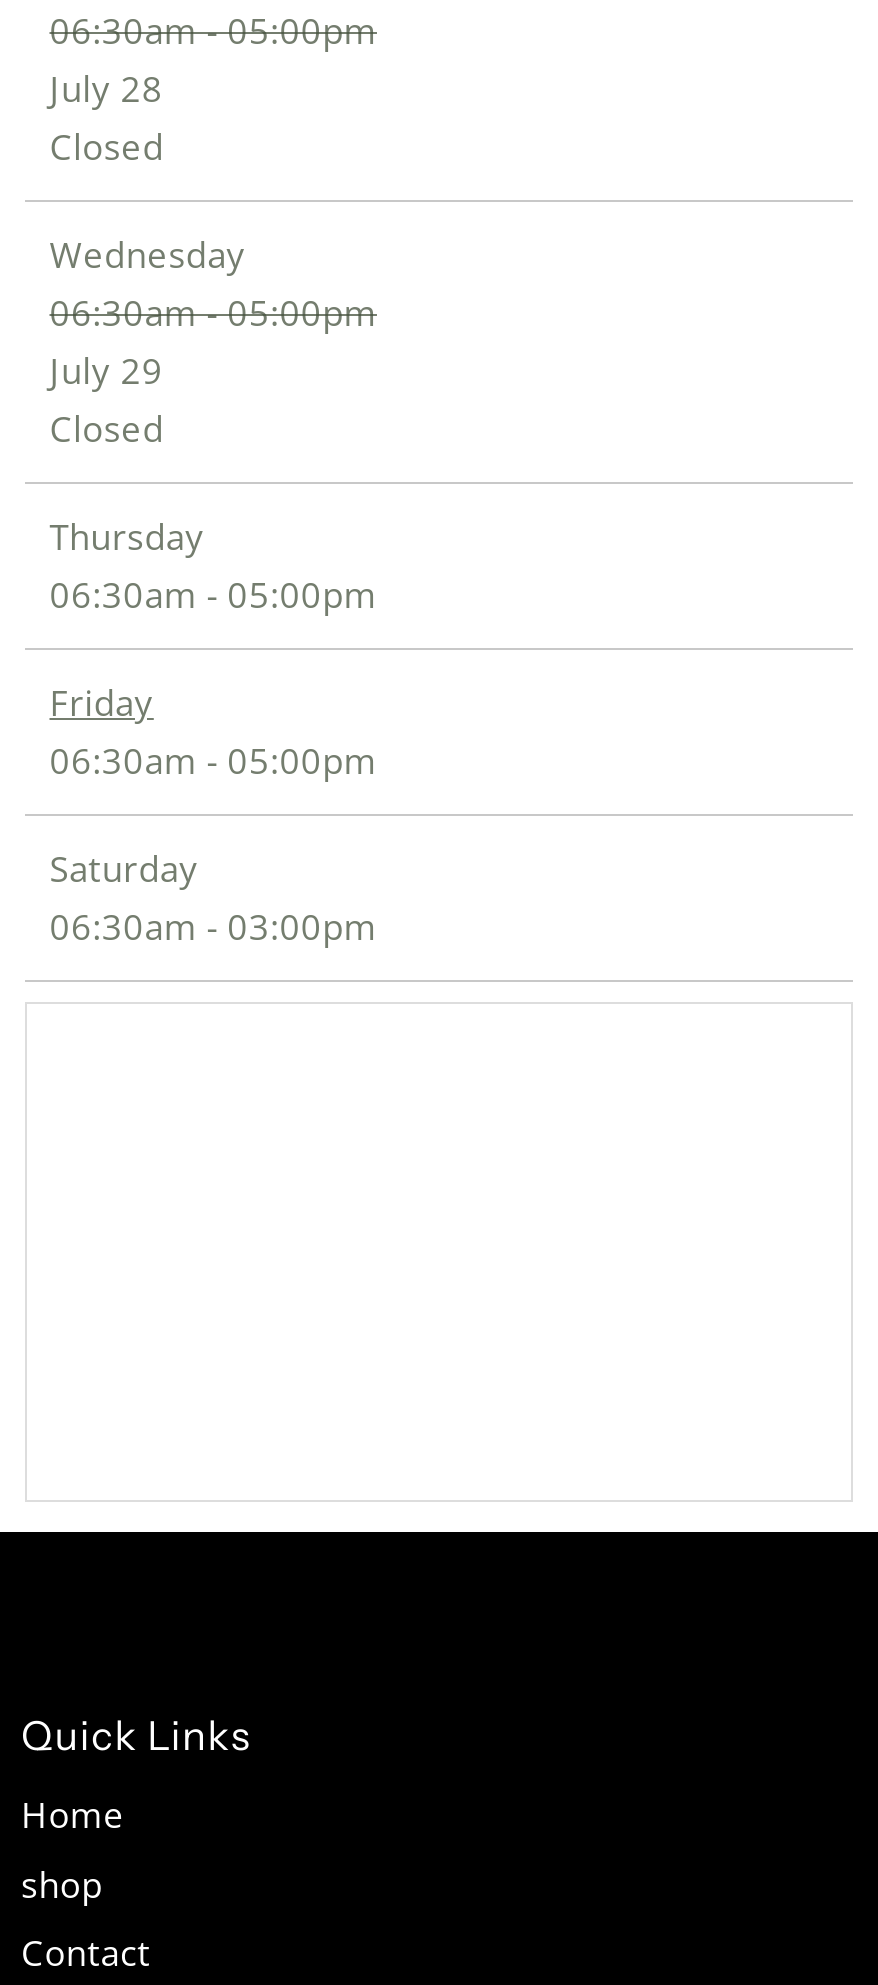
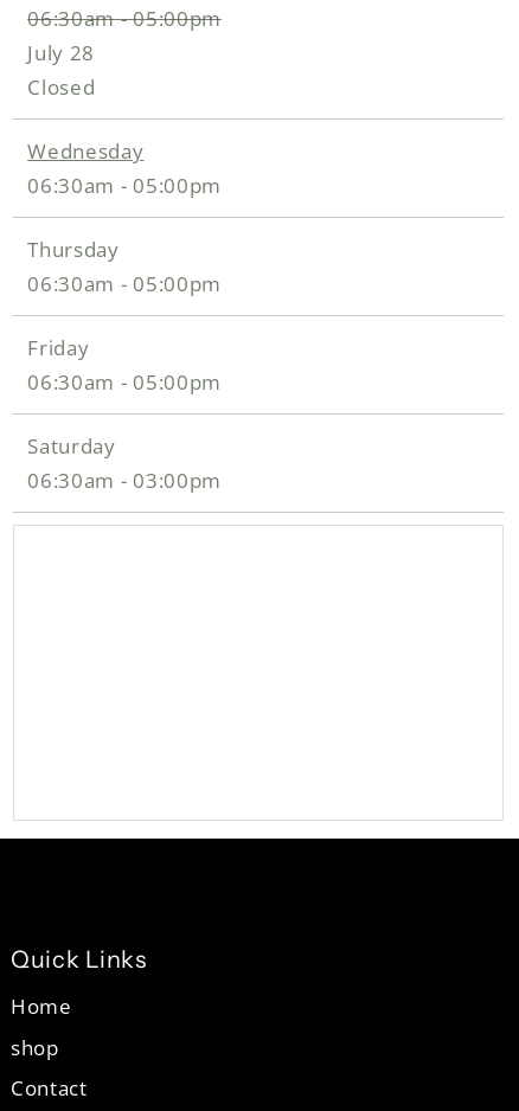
[49,347,164,451] July 29 | Closed -> none

